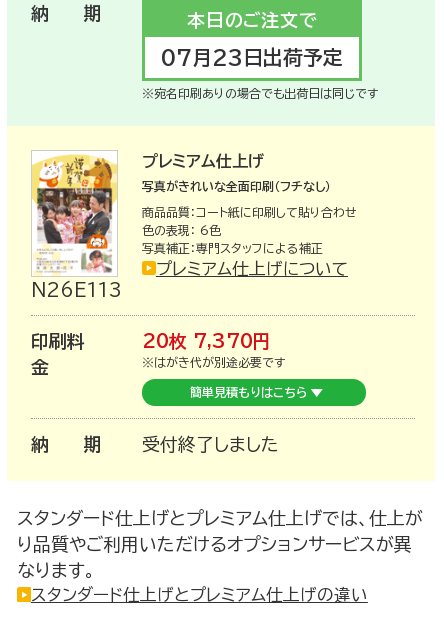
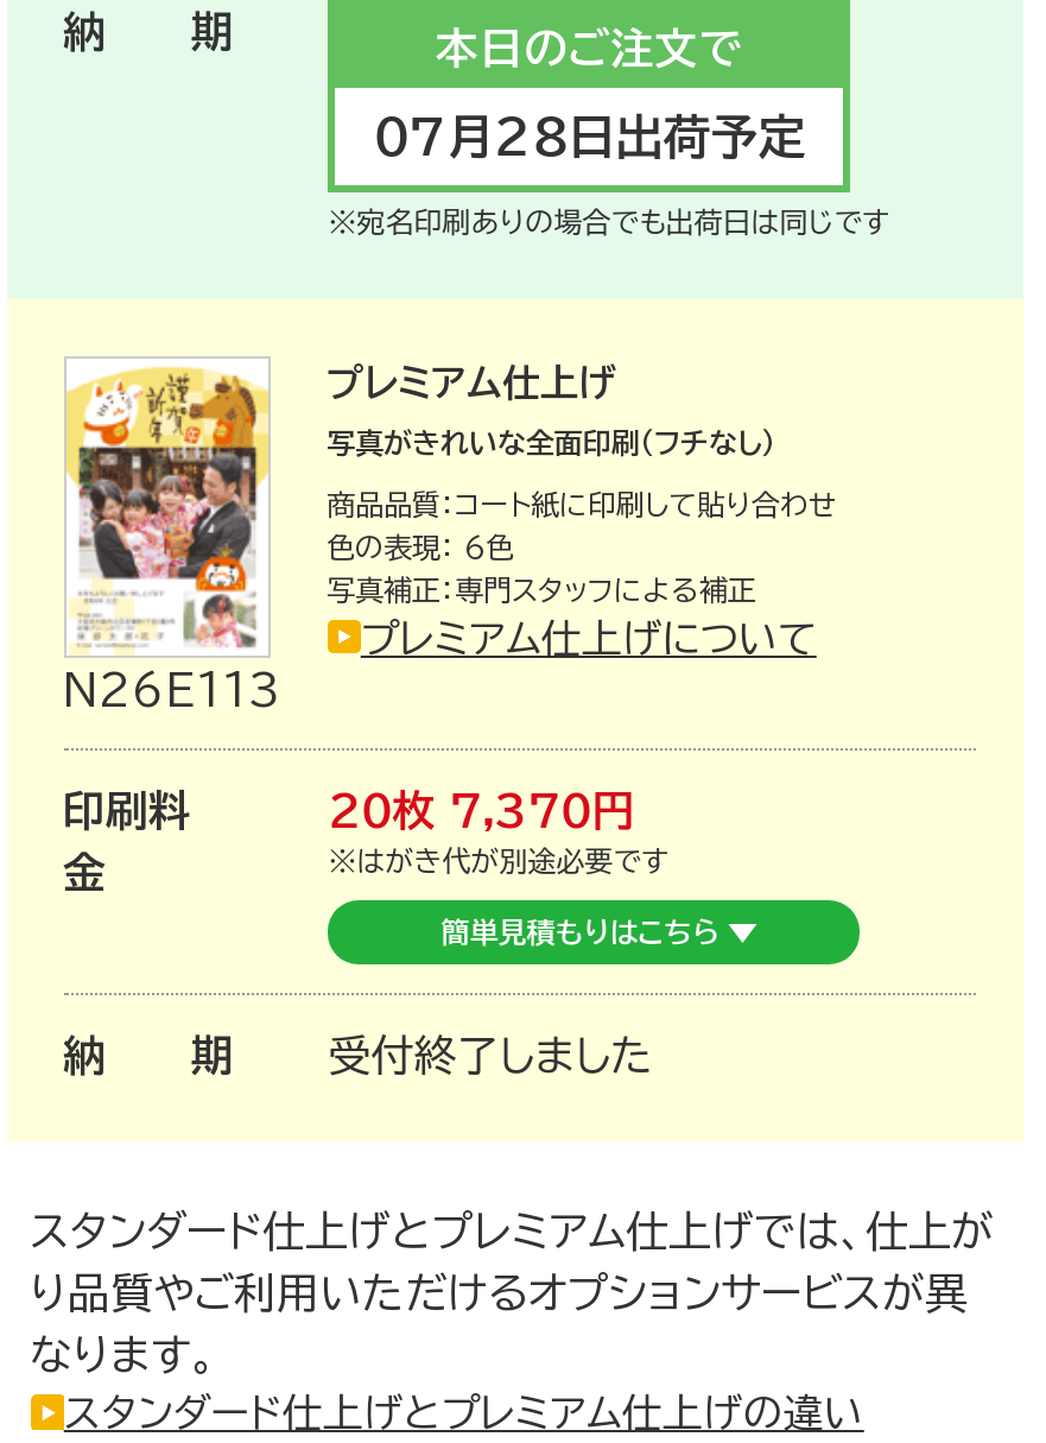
[161,47,343,67] 07月23日出荷予定 -> [373,111,805,159] 07月28日出荷予定

